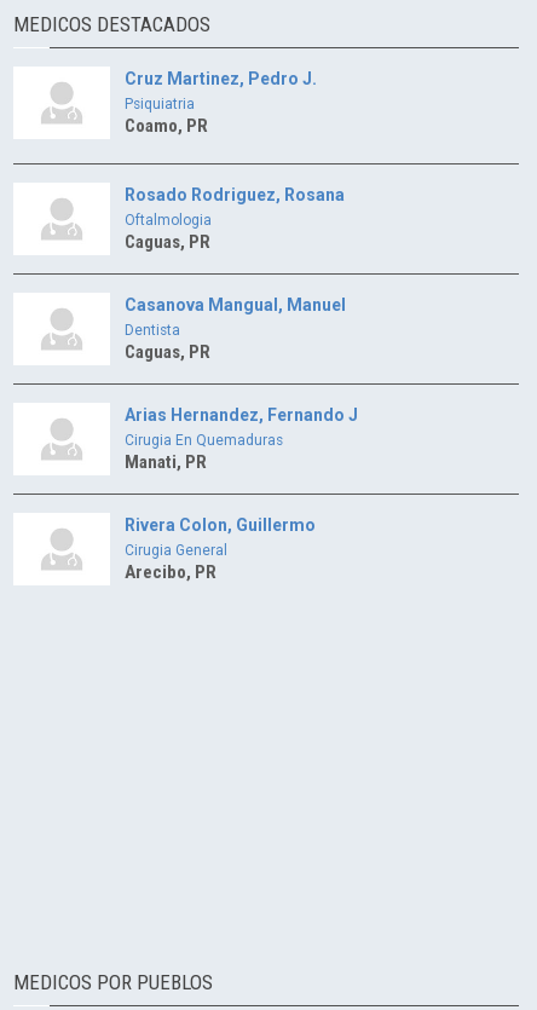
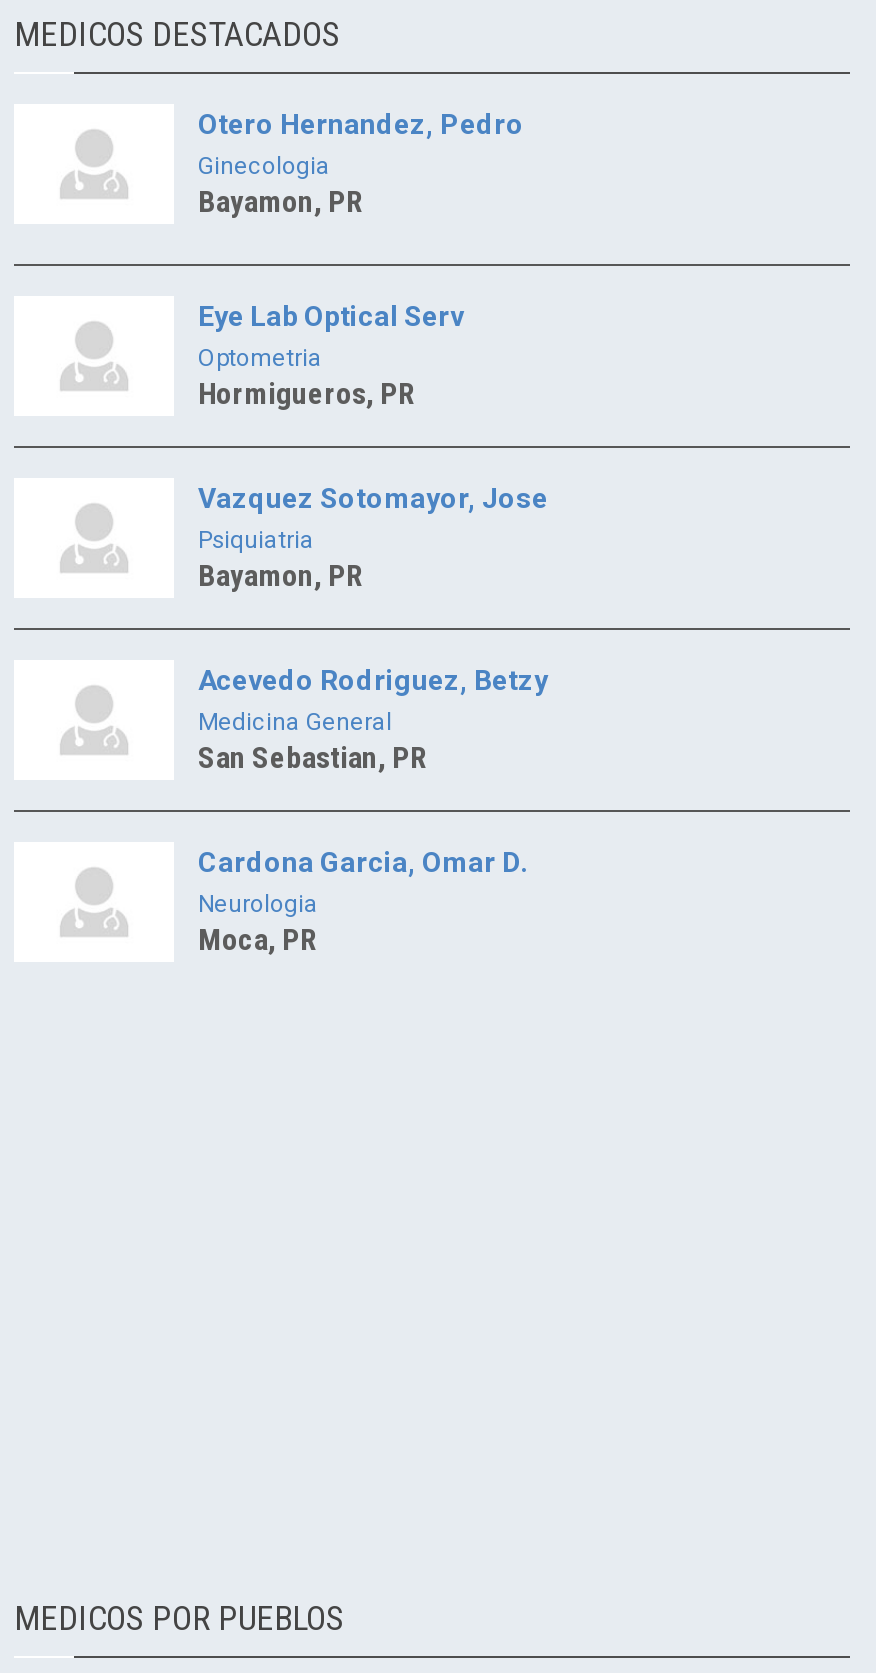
[125,69,317,88] Cruz Martinez, Pedro J. -> [198,108,548,514] Otero Hernandez, Pedro | Ginecologia | Bayamon, PR | Eye Lab Optical Serv | Optometria | Hormigueros, PR | Vazquez Sotomayor, Jose
moved [125,96,195,112] -> [198,526,314,554]: Psiquiatria
[125,115,358,583] Coamo, PR | Rosado Rodriguez, Rosana | Oftalmologia | Caguas, PR | Casanova Mangual, Manuel | Dentista | Caguas, PR | Arias Hernandez, Fernando J | Cirugia En Quemaduras | Manati, PR | Rivera Colon, Guillermo | Cirugia General | Arecibo, PR -> [198,558,548,958] Bayamon, PR | Acevedo Rodriguez, Betzy | Medicina General | San Sebastian, PR | Cardona Garcia, Omar D. | Neurologia | Moca, PR

